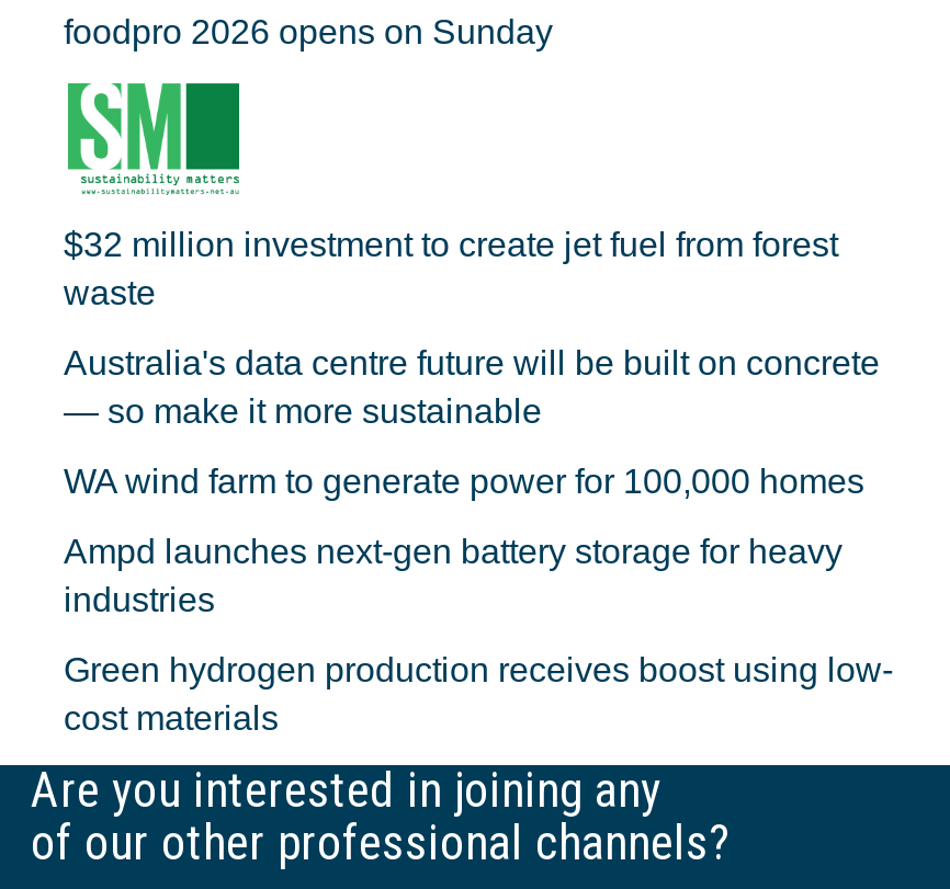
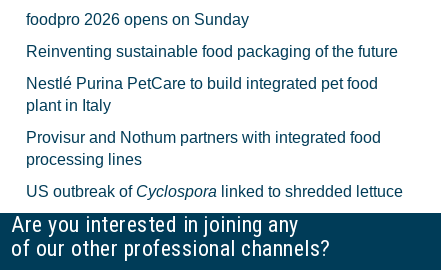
[64,226,893,737] $32 million investment to create jet fuel from forest | waste | Australia's data centre future will be built on concrete | — so make it more sustainable | WA wind farm to generate power for 100,000 homes | Ampd launches next-gen battery storage for heavy | industries | Green hydrogen production receives boost using low- | cost materials -> [26,43,403,200] Reinventing sustainable food packaging of the future | Nestlé Purina PetCare to build integrated pet food | plant in Italy | Provisur and Nothum partners with integrated food | processing lines | US outbreak of Cyclospora linked to shredded lettuce

